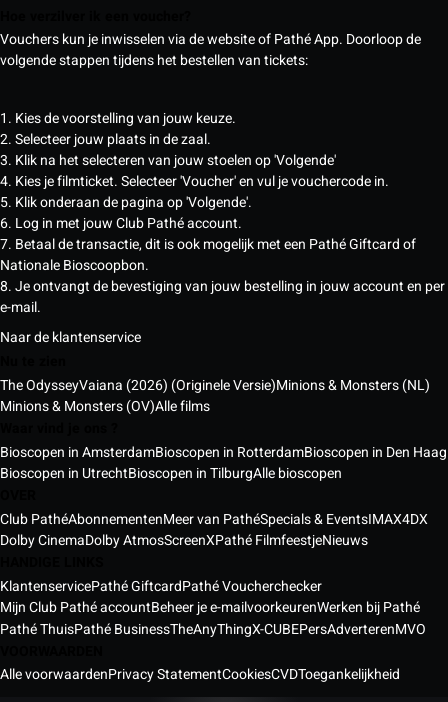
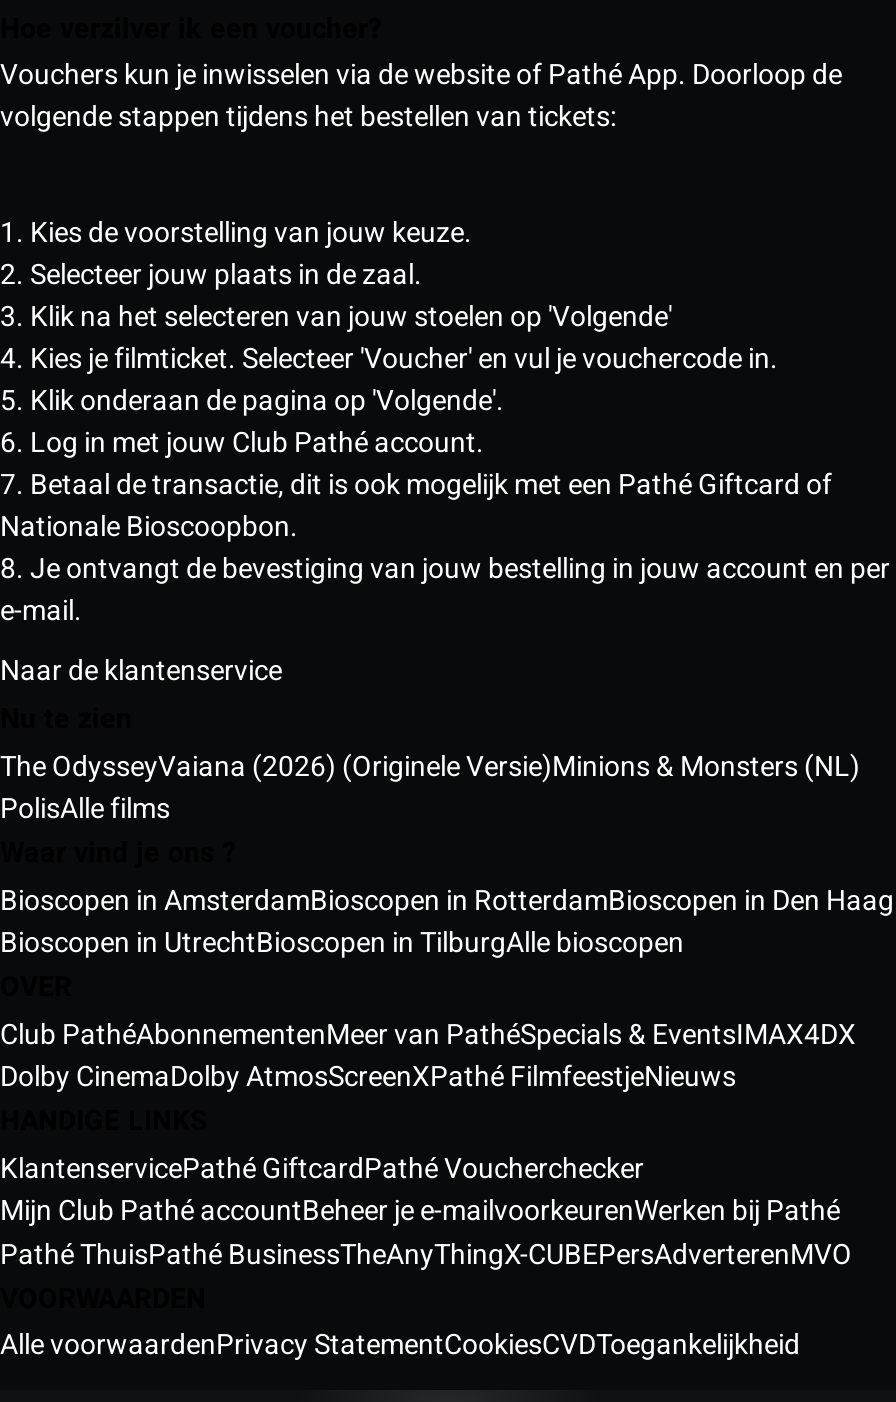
[0,396,210,417] Minions & Monsters (OV)Alle films -> [0,789,170,831] PolisAlle films

